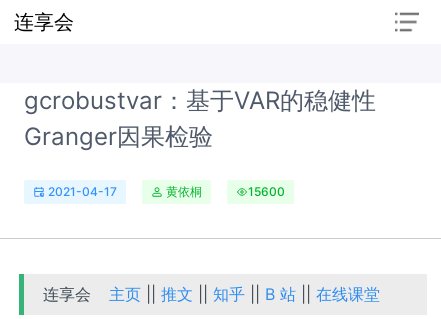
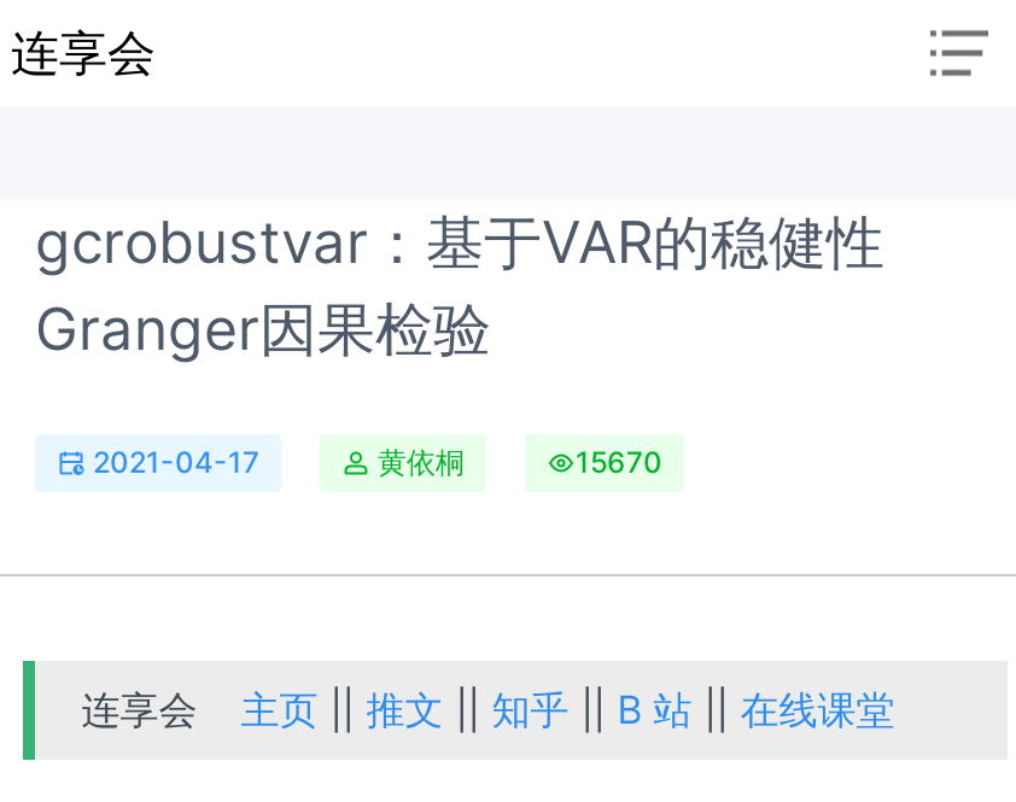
[248,184,285,199] 15600 -> [576,444,662,480] 15670

